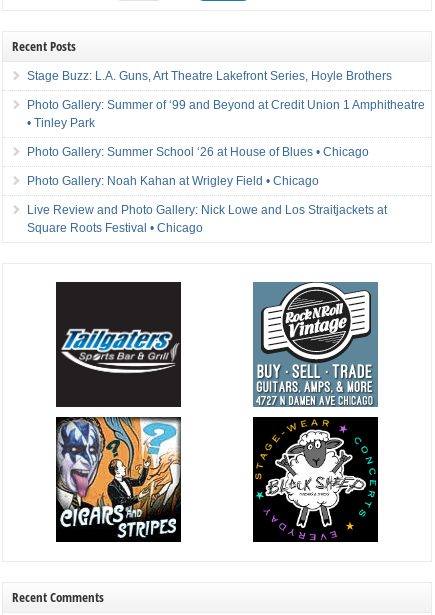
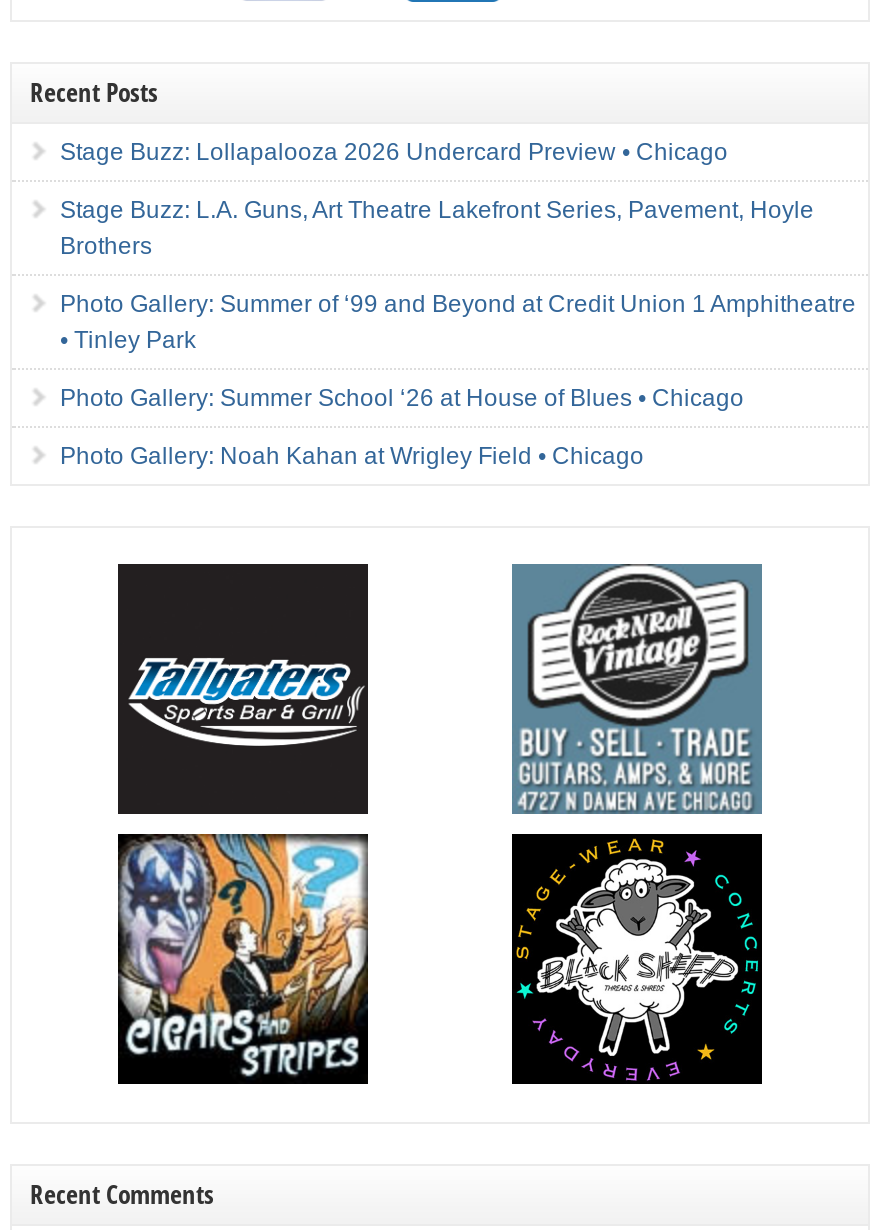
[27,69,392,83] Stage Buzz: L.A. Guns, Art Theatre Lakefront Series, Hoyle Brothers -> [60,138,814,260] Stage Buzz: Lollapalooza 2026 Undercard Preview • Chicago | Stage Buzz: L.A. Guns, Art Theatre Lakefront Series, Pavement, Hoyle | Brothers
moved [27,98,425,188] -> [60,290,856,470]: Photo Gallery: Summer of ‘99 and Beyond at Credit Union 1 Amphitheatre | • Tinley Park | Photo Gallery: Summer School ‘26 at House of Blues • Chicago | Photo Gallery: Noah Kahan at Wrigley Field • Chicago
[27,203,387,235] Live Review and Photo Gallery: Nick Lowe and Los Straitjackets at | Square Roots Festival • Chicago -> none

